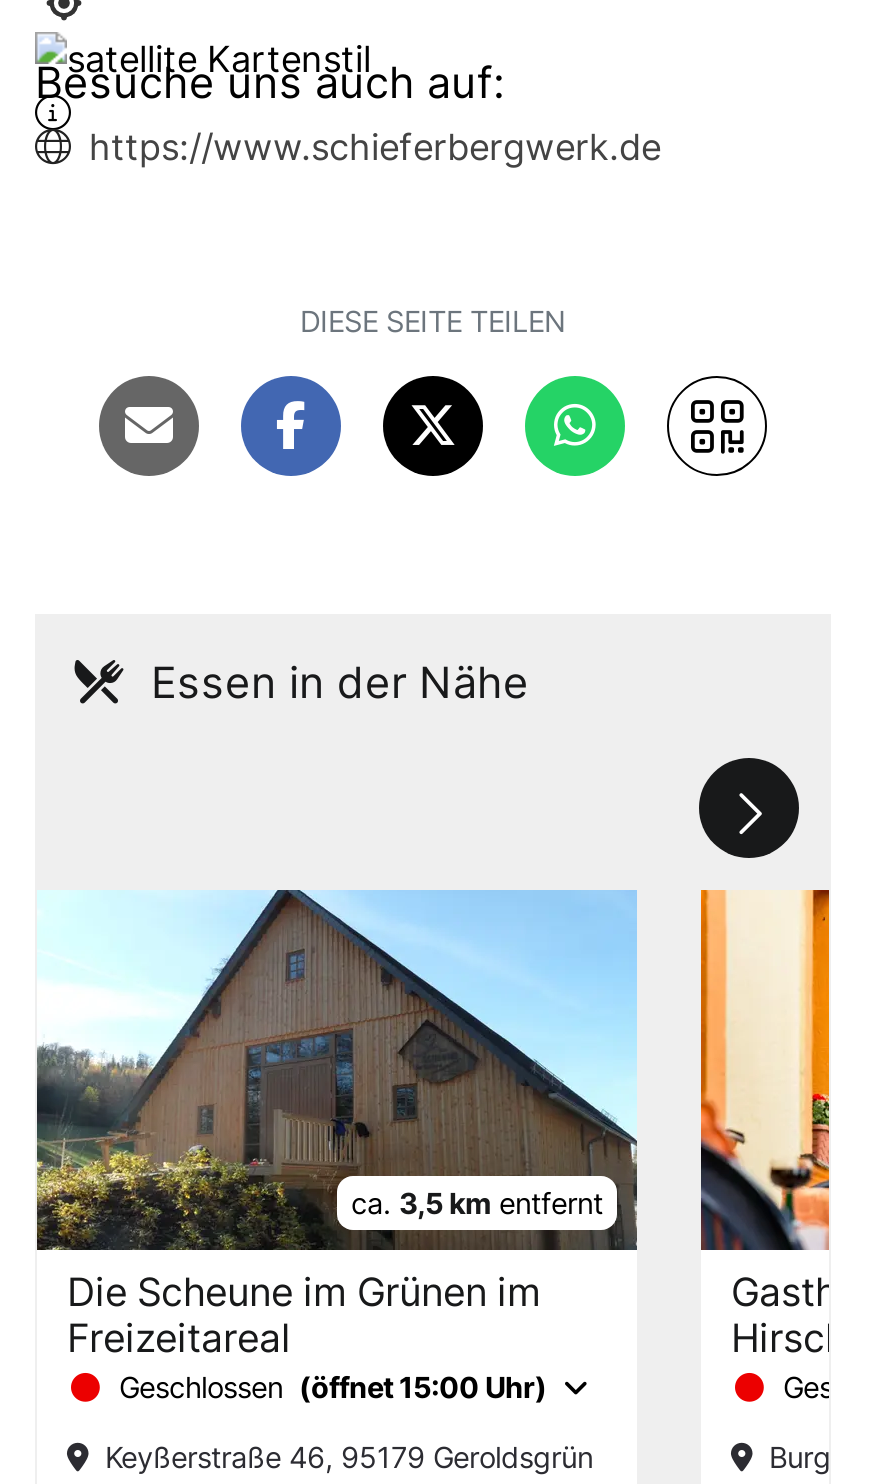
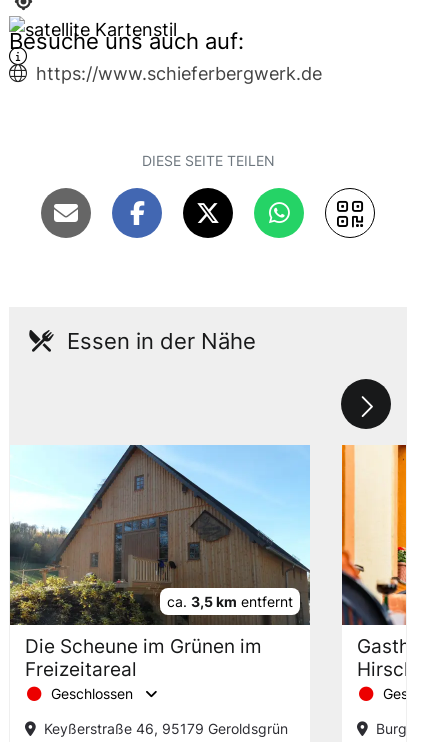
[119,1370,547,1404] Geschlossen (öffnet 15:00 Uhr) -> [51,685,133,702] Geschlossen

